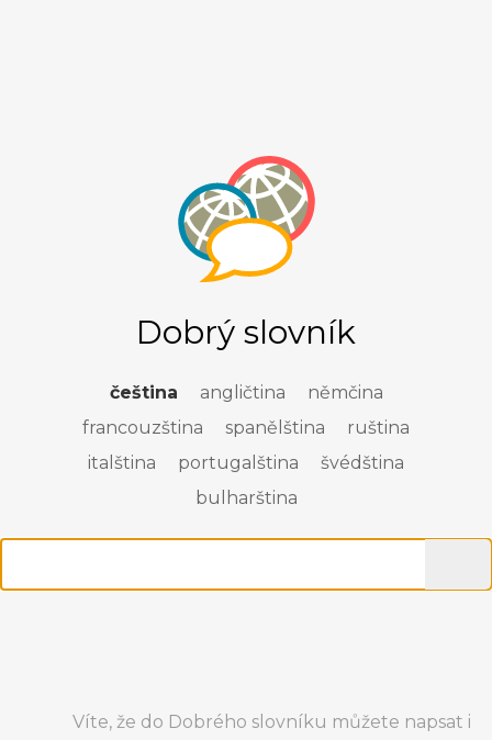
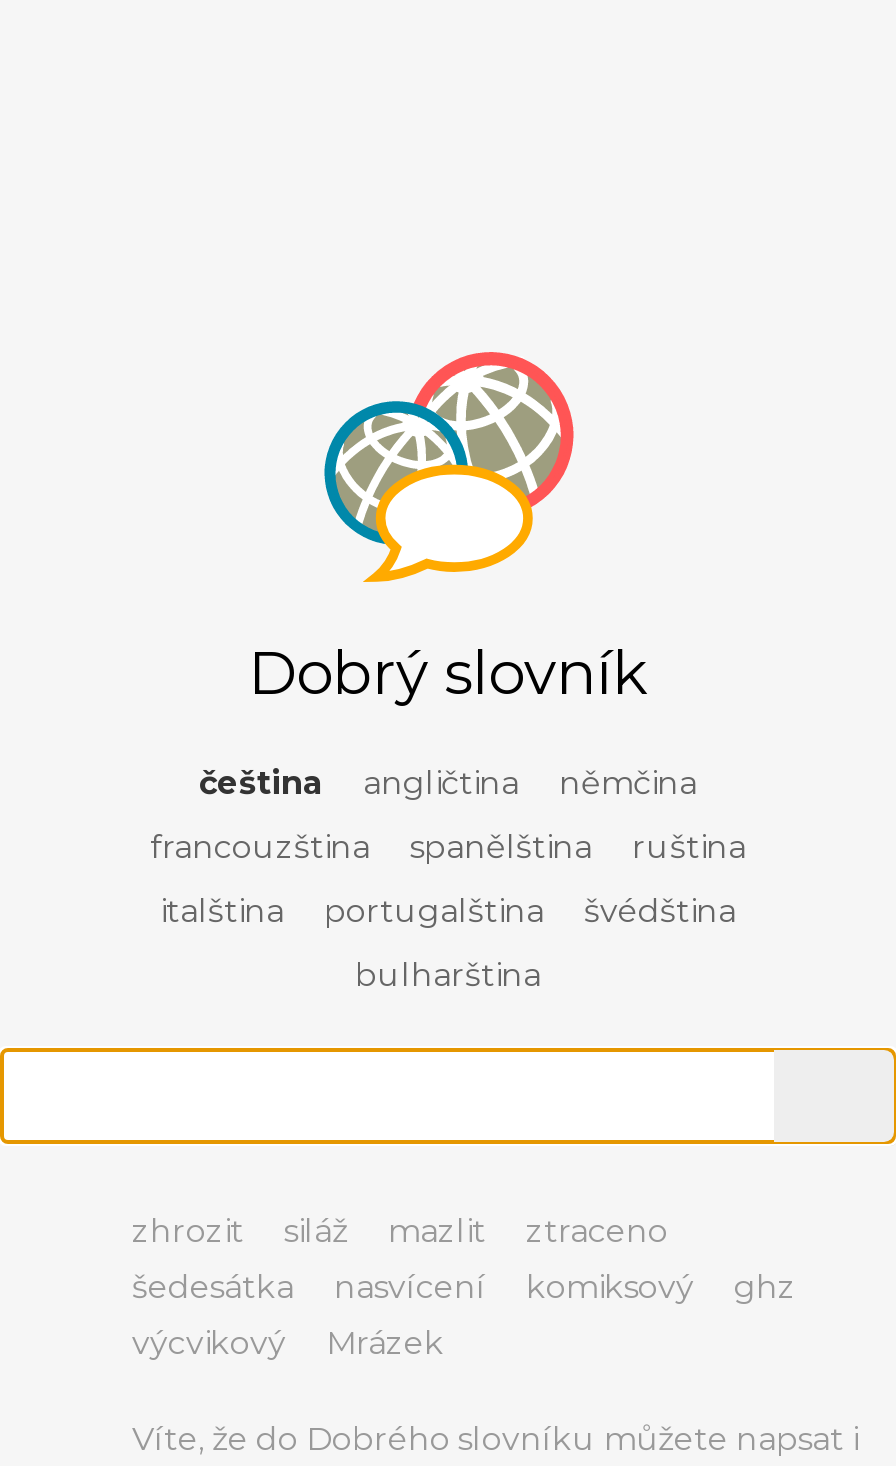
none -> [132,1211,796,1361] zhrozit | siláž | mazlit | ztraceno | šedesátka | nasvícení | komiksový | ghz | výcvikový | Mrázek

